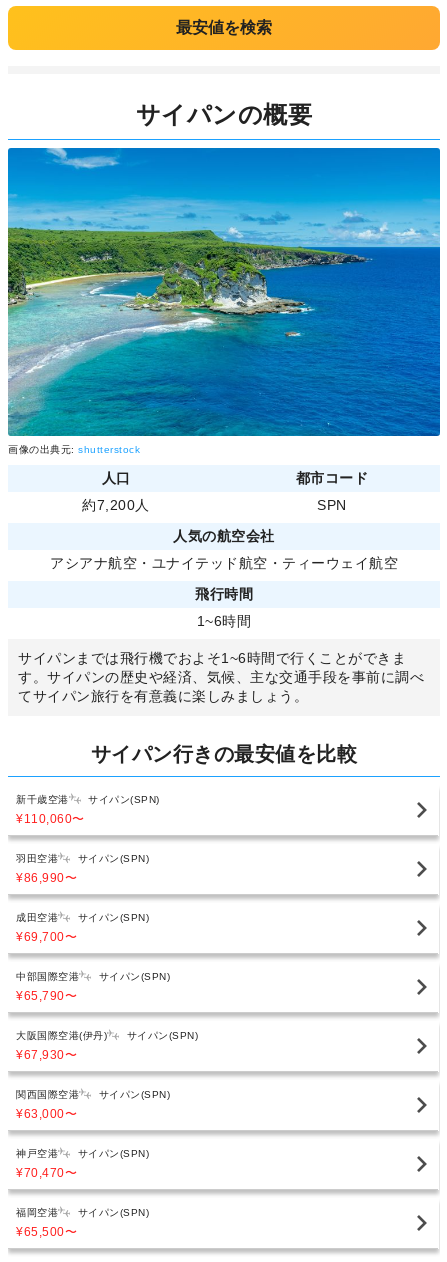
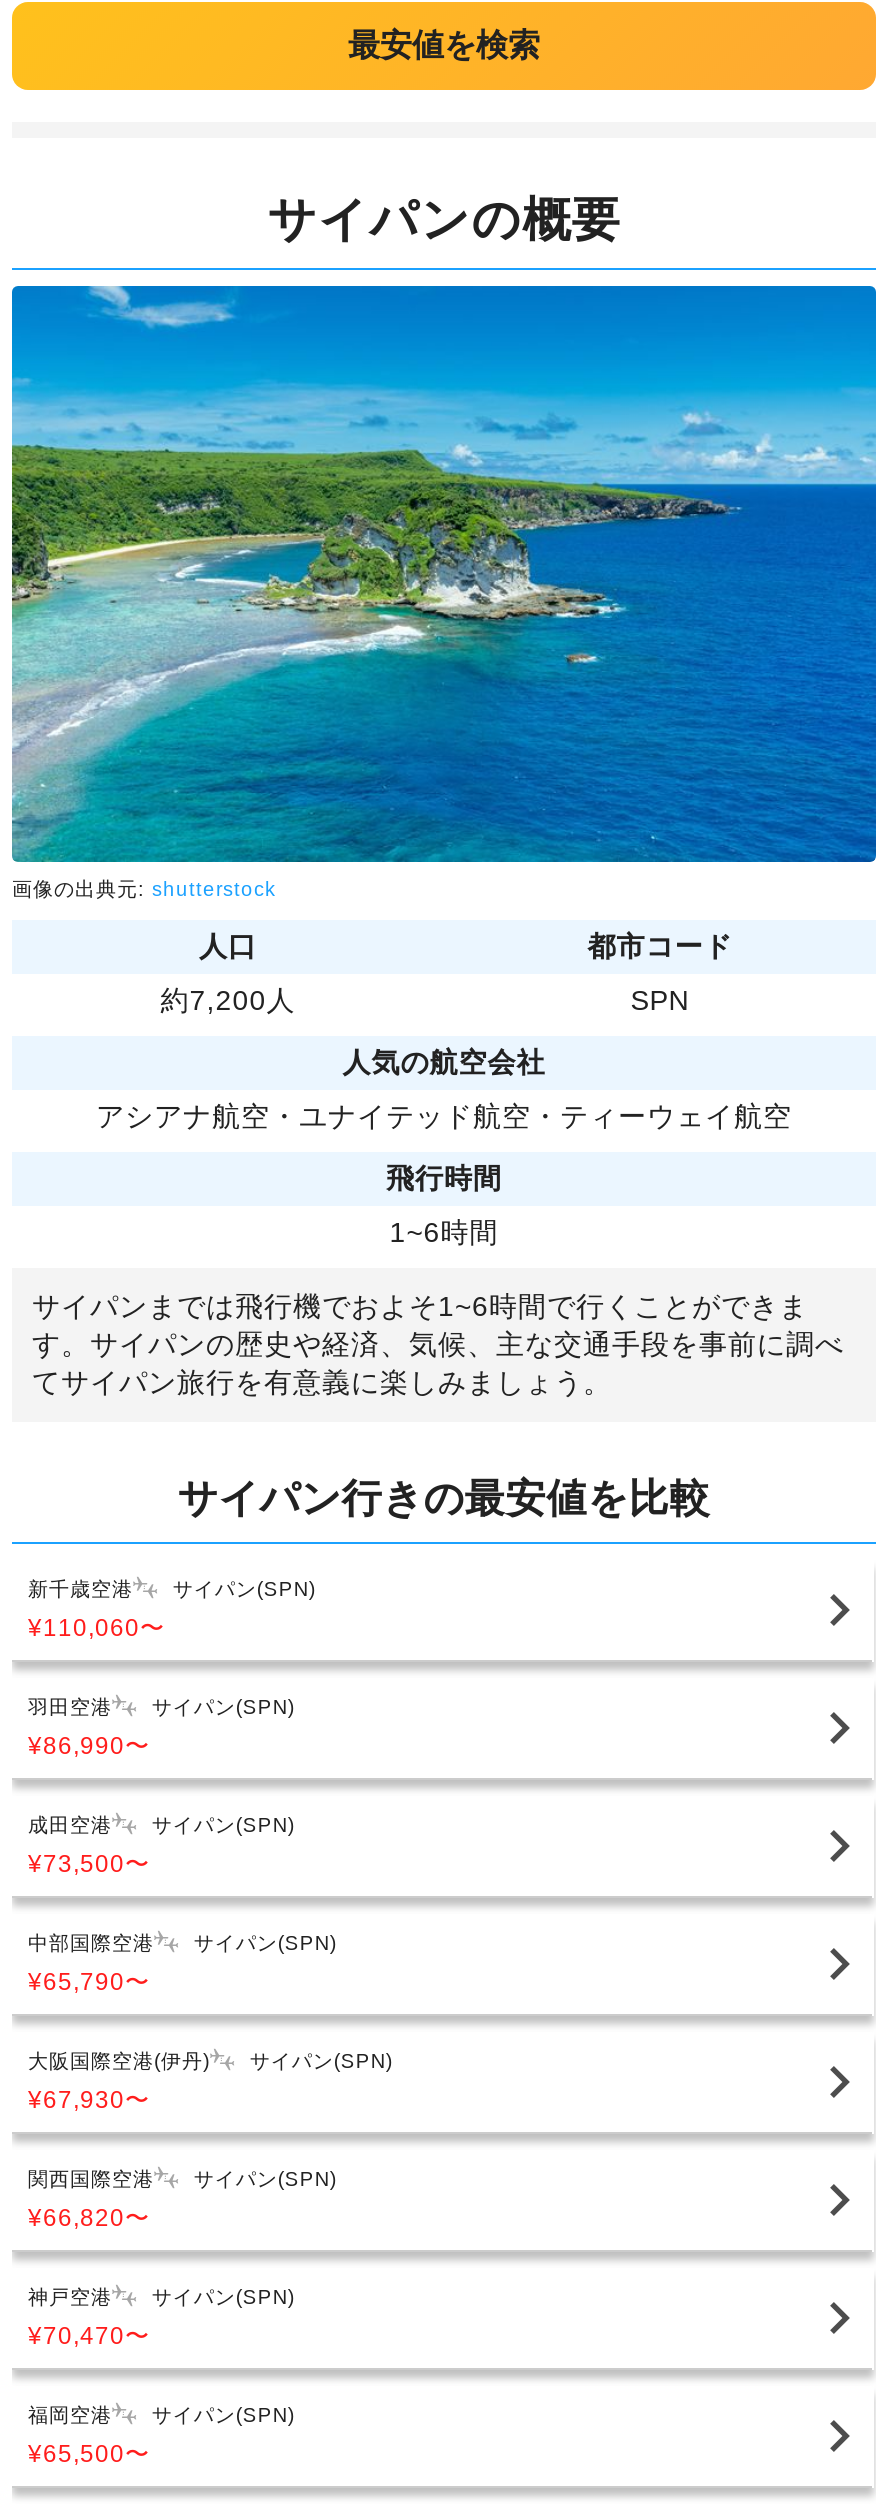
[16,930,77,944] ¥69,700〜 -> [28,1850,150,1878] ¥73,500〜
[16,1107,77,1121] ¥63,000〜 -> [28,2204,150,2232] ¥66,820〜

